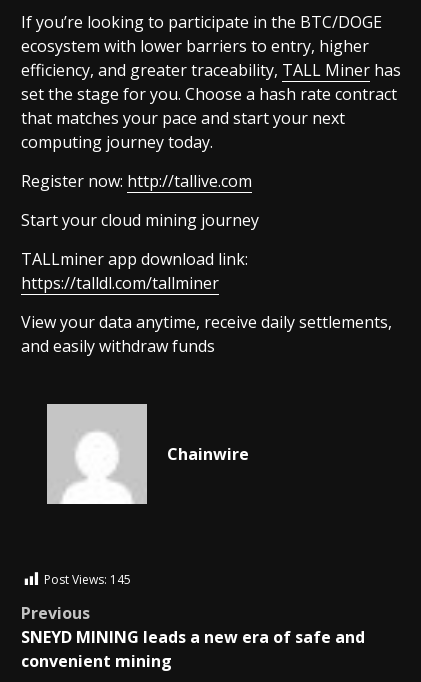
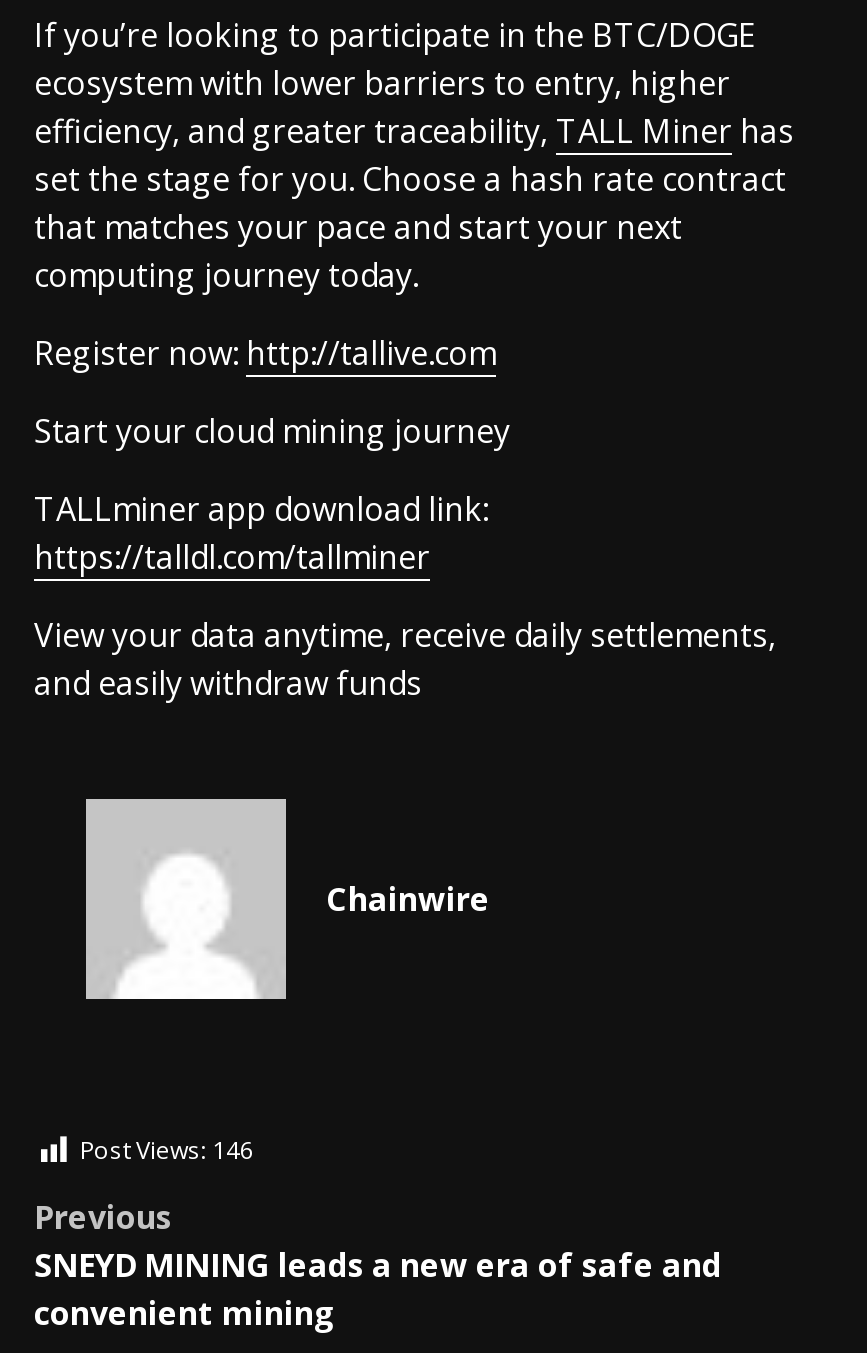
[44,571,131,588] Post Views: 145 -> [80,1134,254,1168] Post Views: 146

